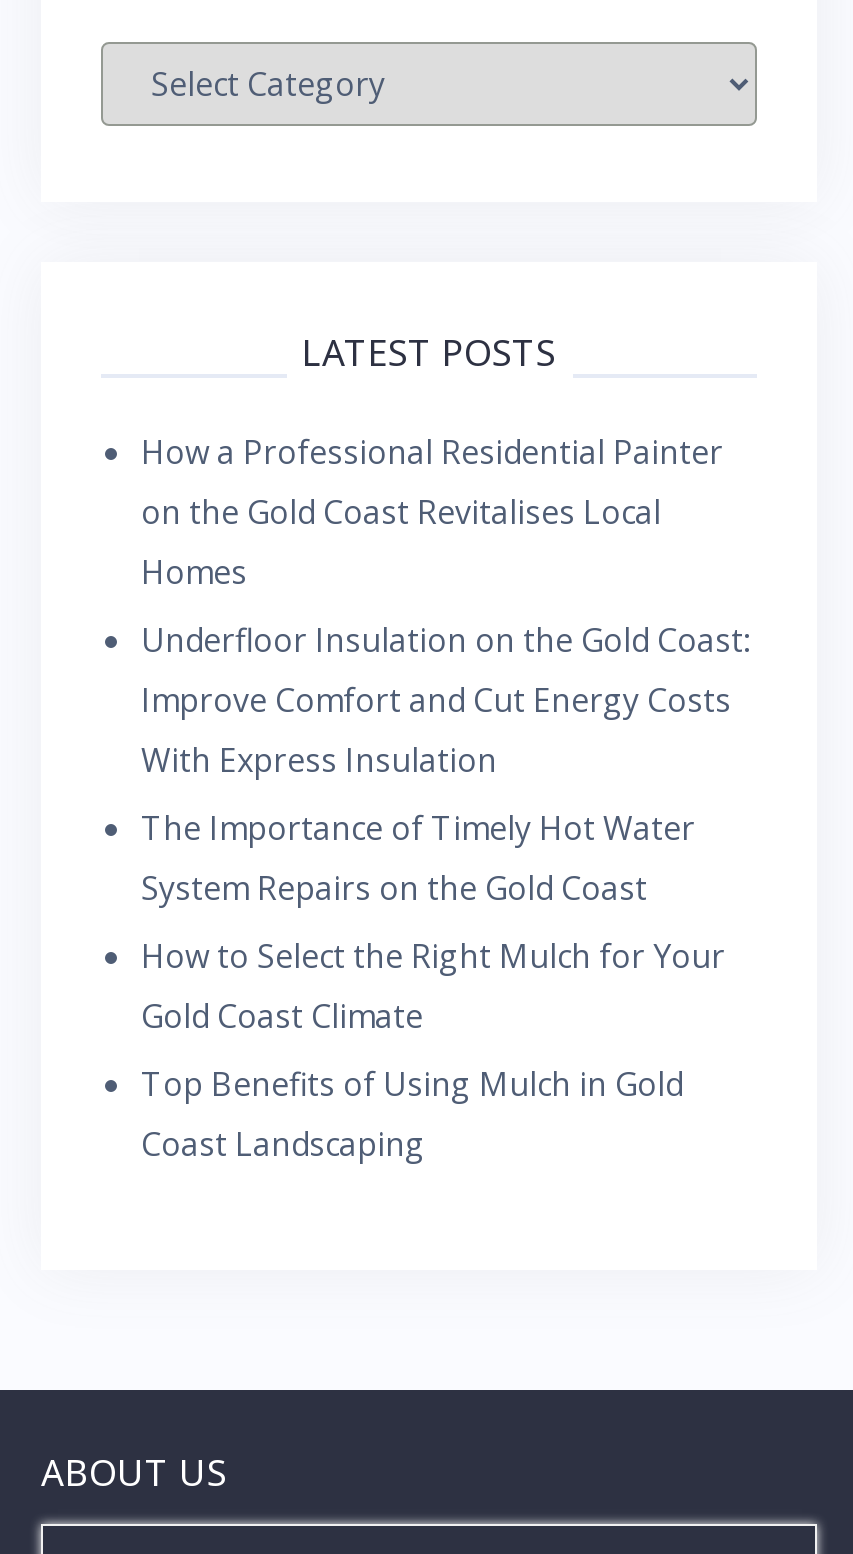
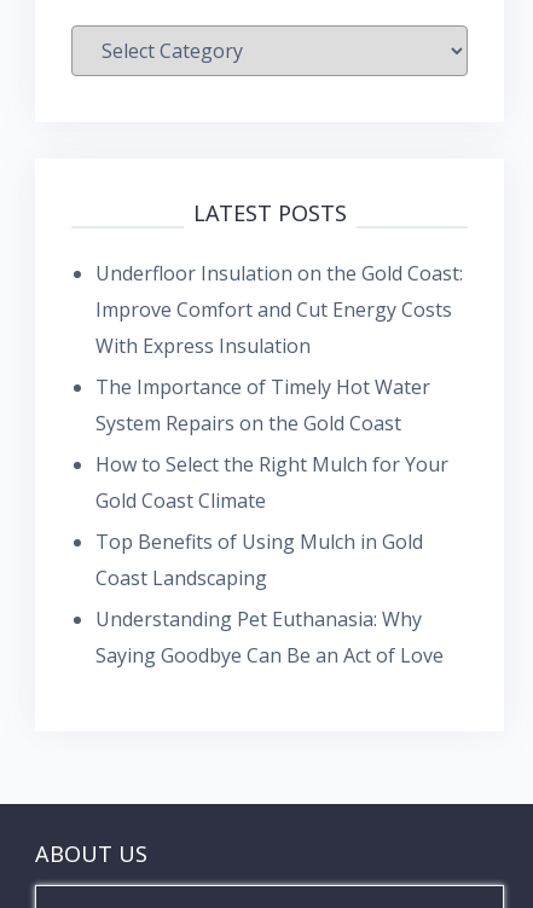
[141,429,723,593] How a Professional Residential Painter | on the Gold Coast Revitalises Local | Homes -> none
moved [141,617,749,1165] -> [95,260,463,591]: Underfloor Insulation on the Gold Coast: | Improve Comfort and Cut Energy Costs | With Express Insulation | ... | Top Benefits of Using Mulch in Gold | Coast Landscaping
none -> [95,605,444,668] Understanding Pet Euthanasia: Why | Saying Goodbye Can Be an Act of Love

